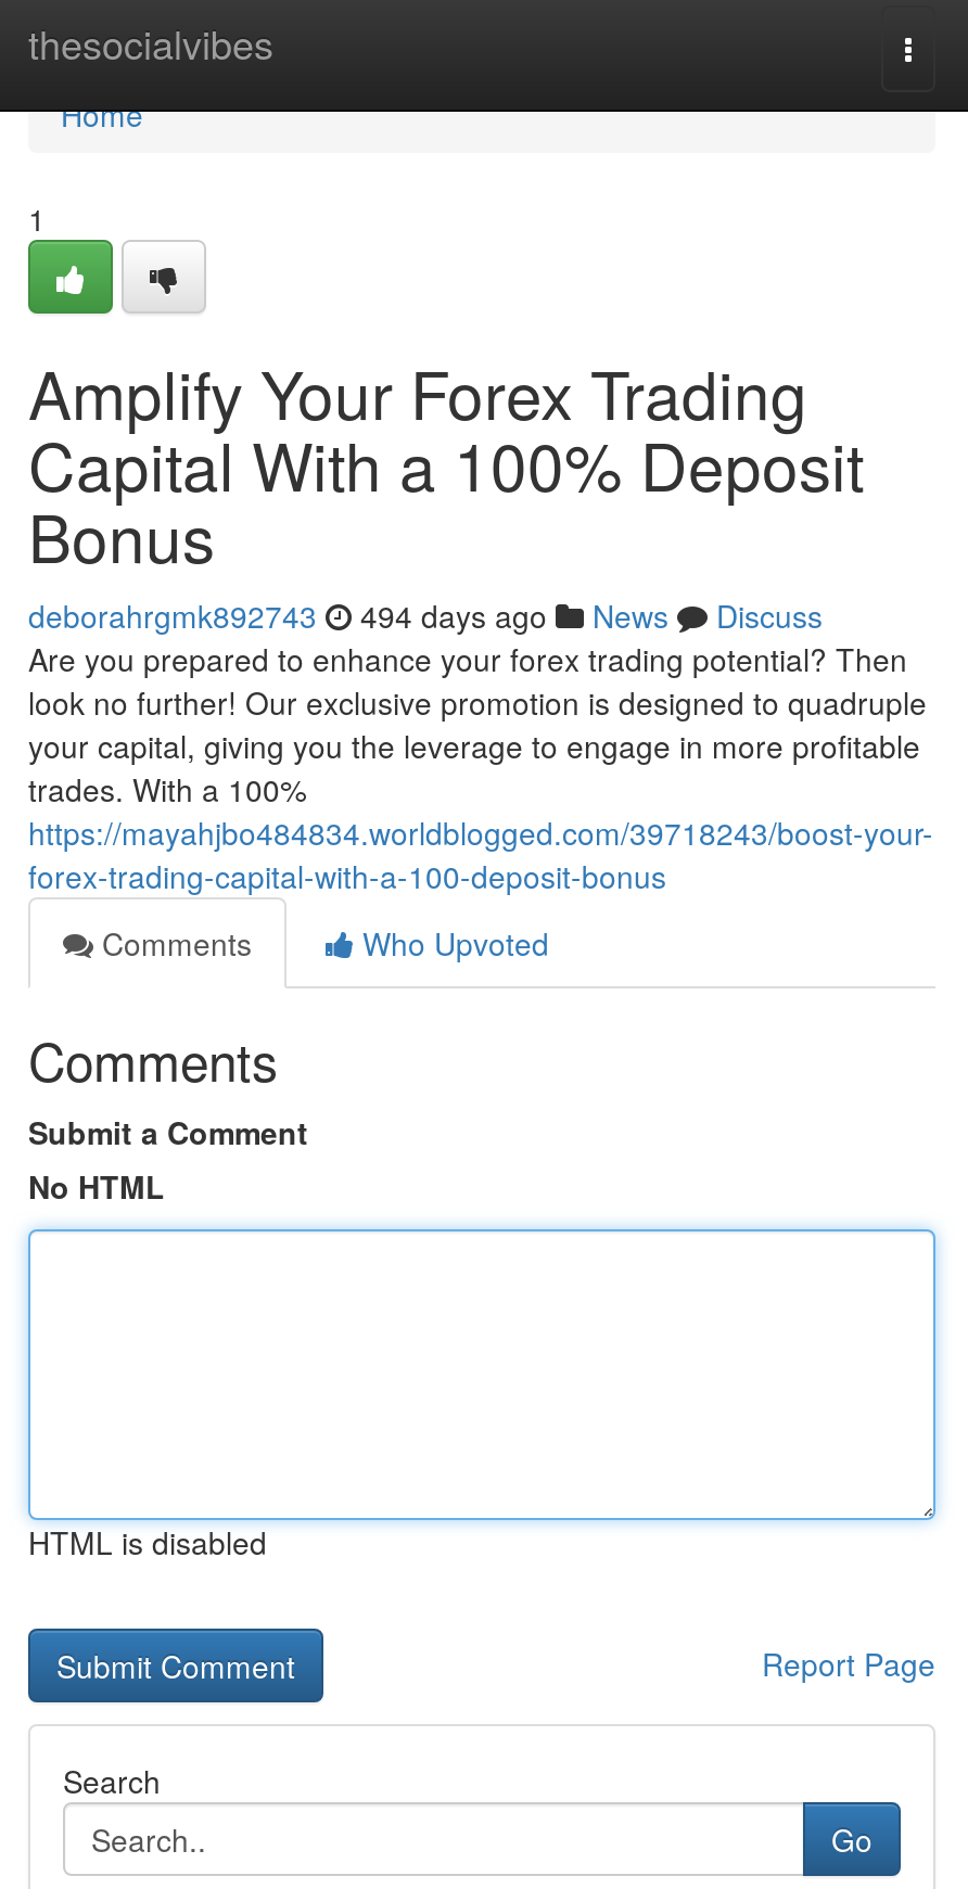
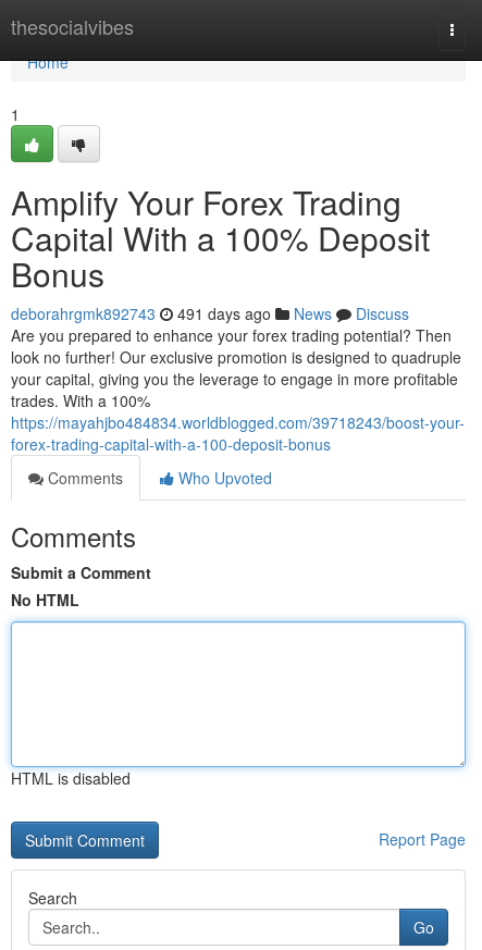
[28,593,823,637] deborahrgmk892743 494 days ago News Discuss -> [11,303,409,324] deborahrgmk892743 491 days ago News Discuss

